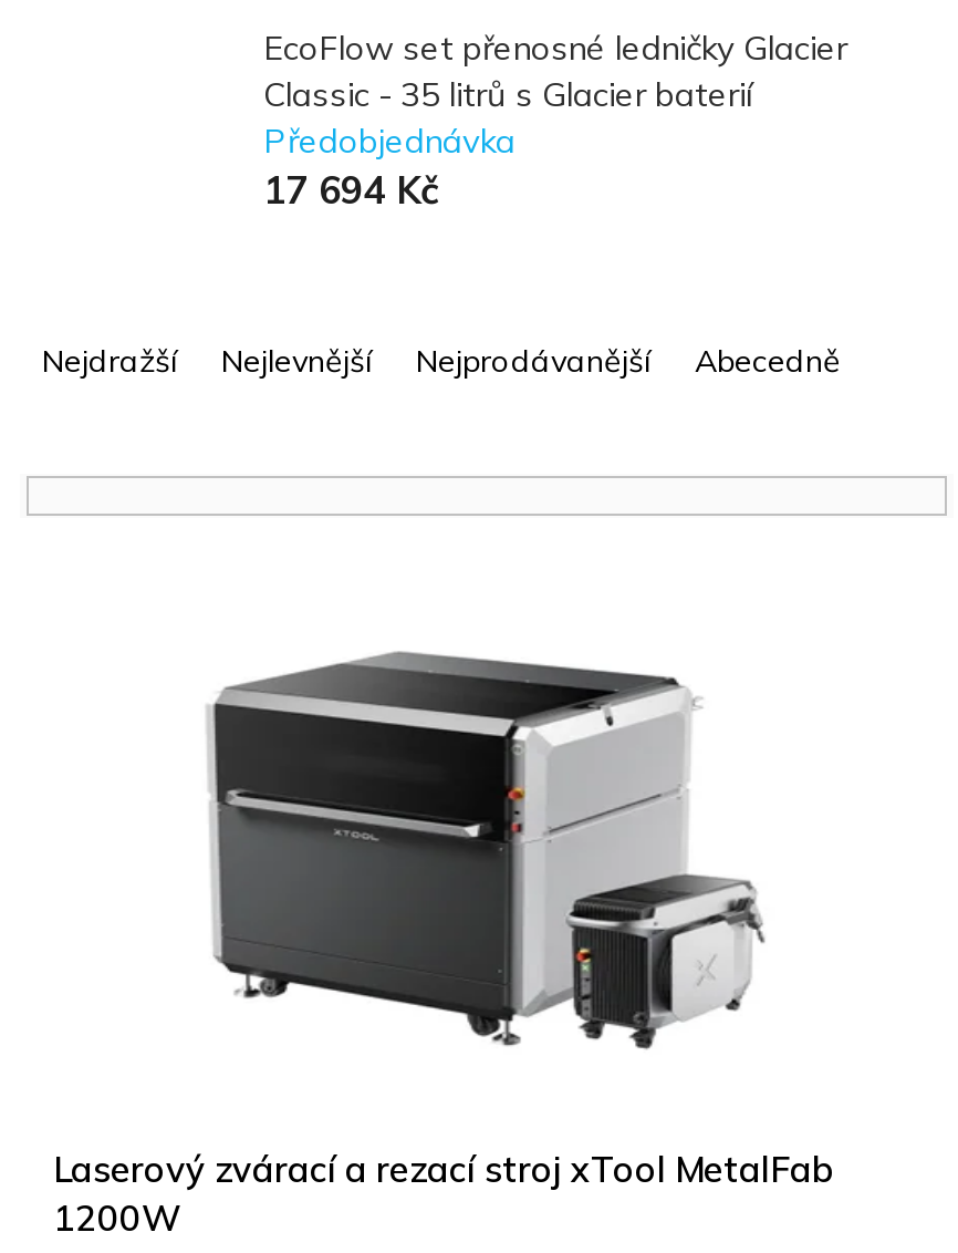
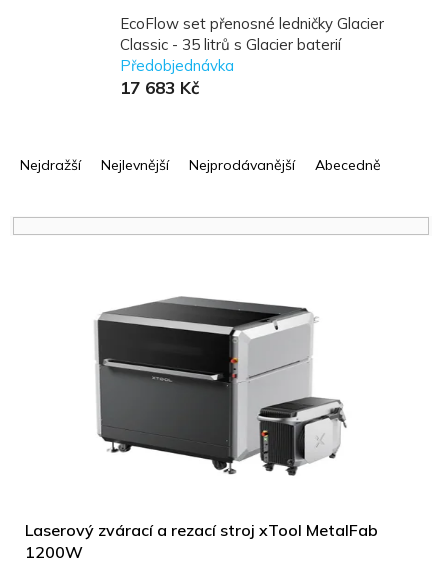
[263,165,440,212] 17 694 Kč -> [120,77,200,98] 17 683 Kč

